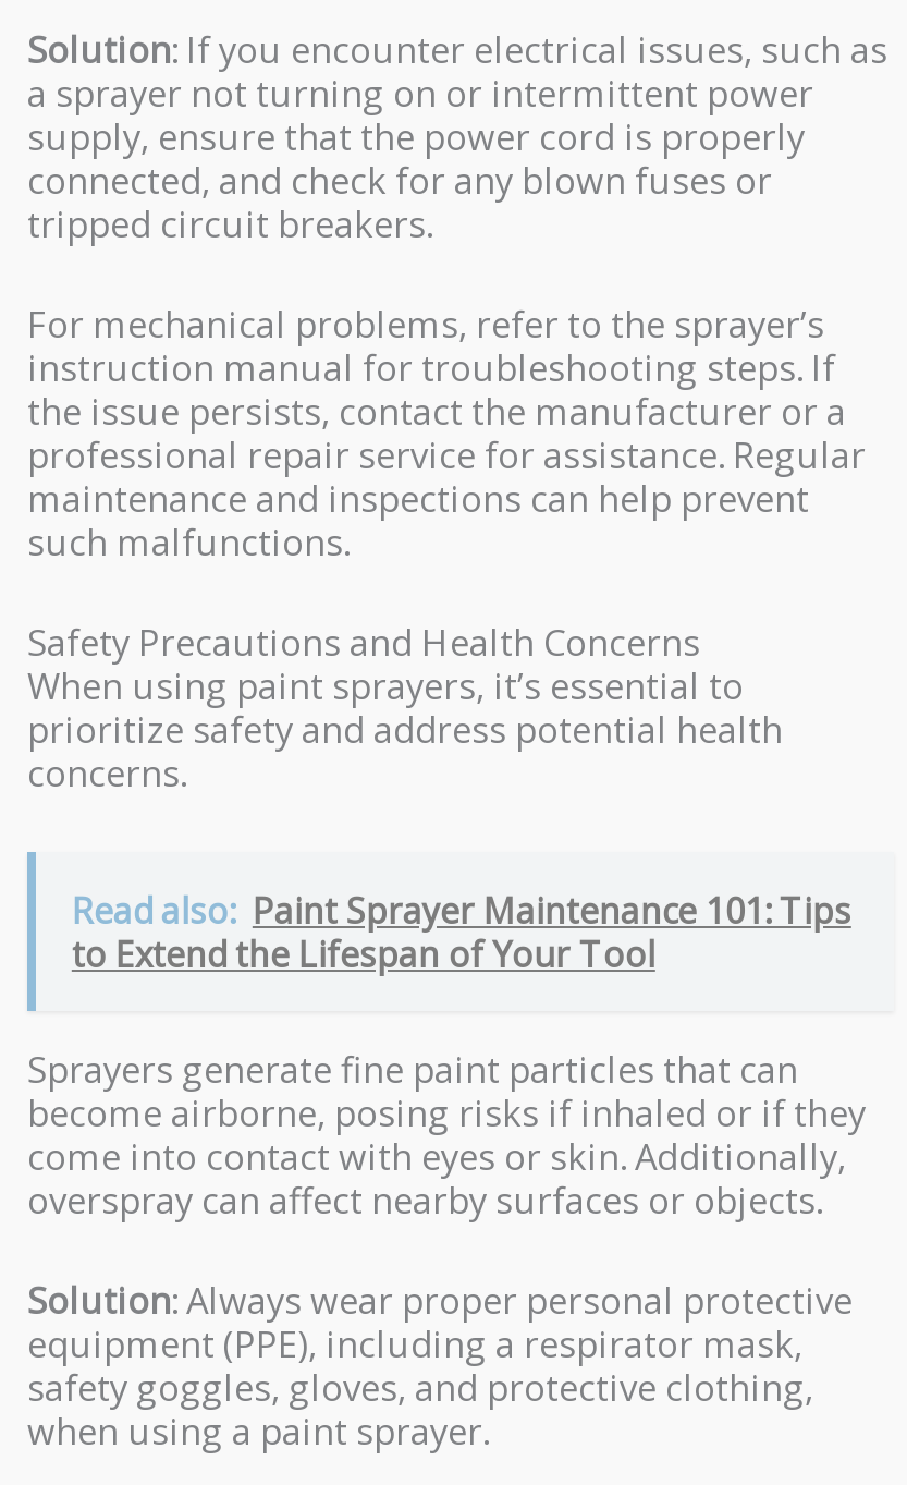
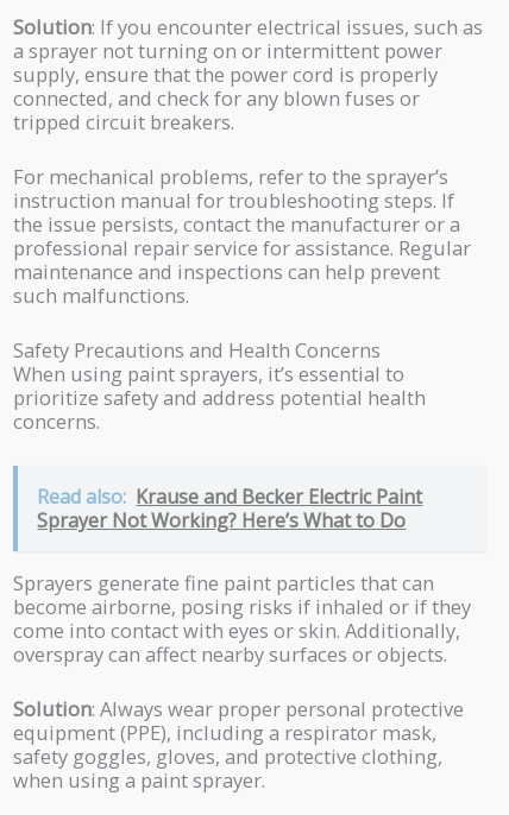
[72,887,851,978] Read also: Paint Sprayer Maintenance 101: Tips | to Extend the Lifespan of Your Tool -> [37,483,423,533] Read also: Krause and Becker Electric Paint | Sprayer Not Working? Here’s What to Do

